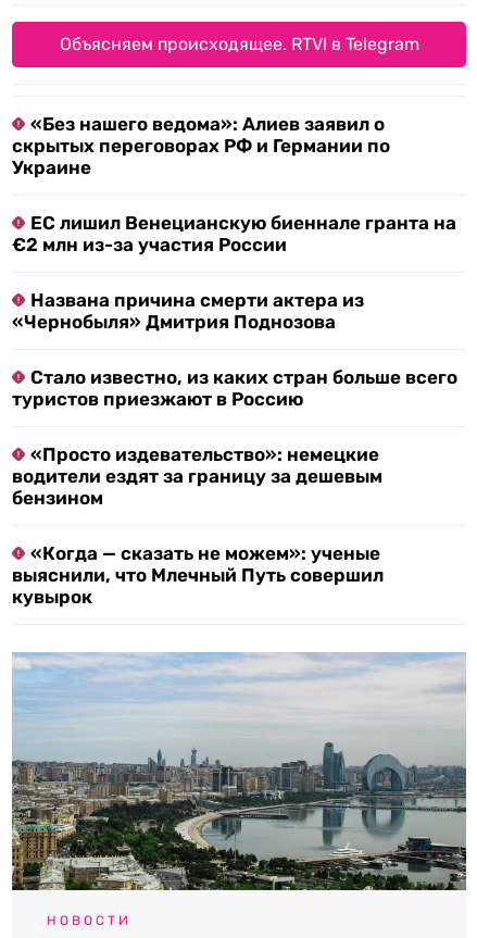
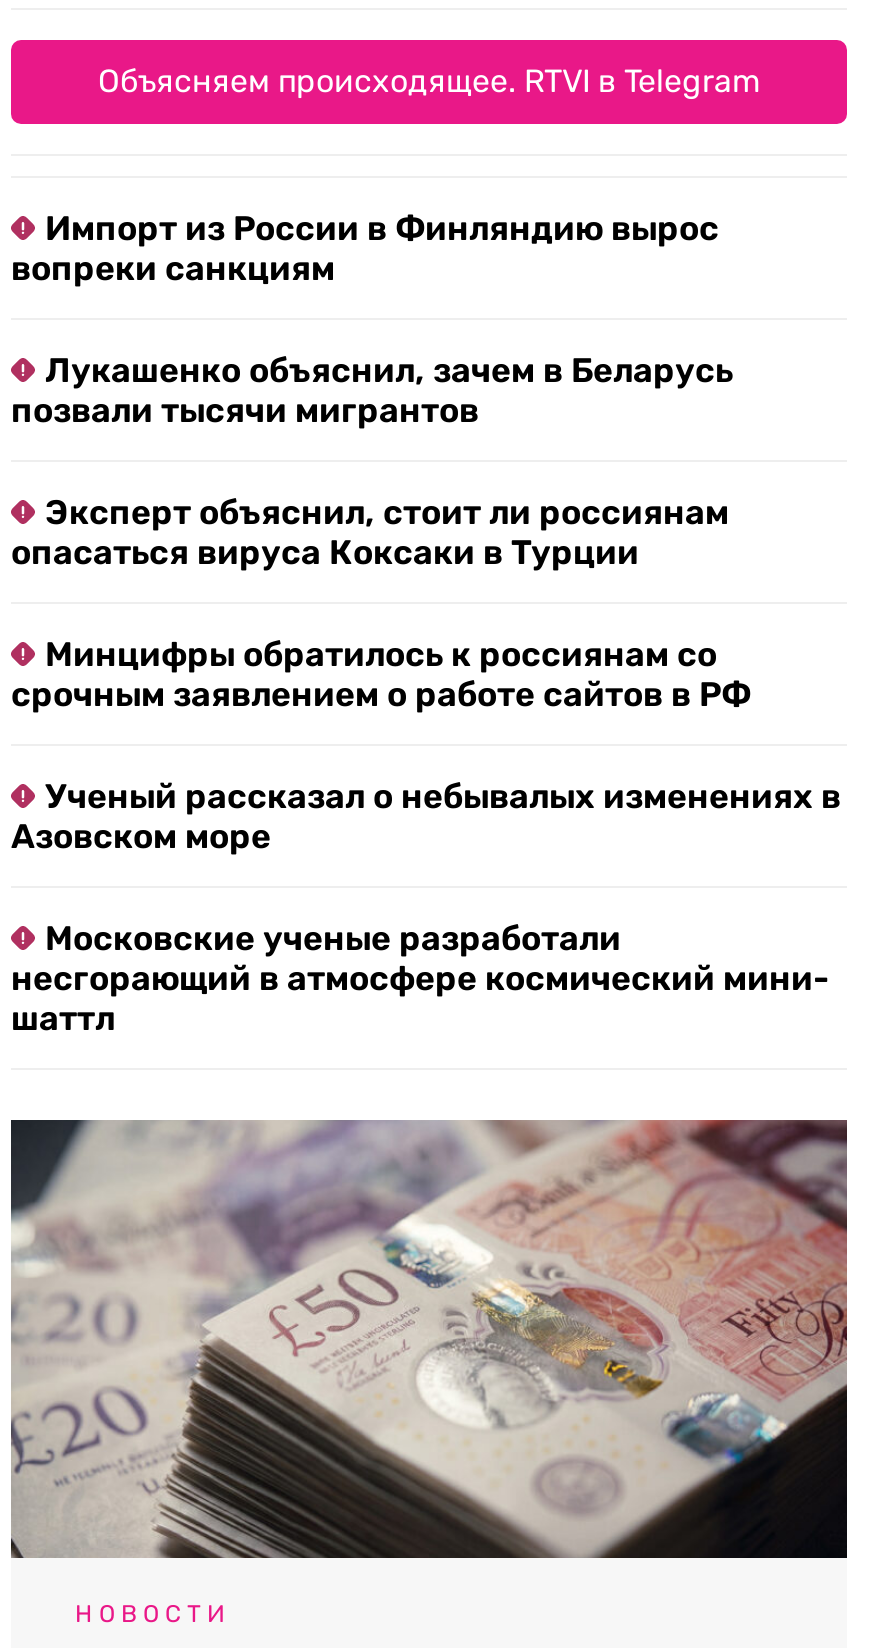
[12,113,390,178] «Без нашего ведома»: Алиев заявил о | скрытых переговорах РФ и Германии по | Украине -> [11,208,719,288] Импорт из России в Финляндию вырос | вопреки санкциям
[12,212,456,256] ЕС лишил Венецианскую биеннале гранта на | €2 млн из-за участия России -> [11,350,733,430] Лукашенко объяснил, зачем в Беларусь | позвали тысячи мигрантов
[12,289,364,333] Названа причина смерти актера из | «Чернобыля» Дмитрия Поднозова -> [11,492,729,572] Эксперт объяснил, стоит ли россиянам | опасаться вируса Коксаки в Турции
[12,366,457,410] Стало известно, из каких стран больше всего | туристов приезжают в Россию -> [11,634,751,714] Минцифры обратилось к россиянам со | срочным заявлением о работе сайтов в РФ
[12,444,382,509] «Просто издевательство»: немецкие | водители ездят за границу за дешевым | бензином -> [11,776,841,856] Ученый рассказал о небывалых изменениях в | Азовском море
[12,542,384,608] «Когда — сказать не можем»: ученые | выяснили, что Млечный Путь совершил | кувырок -> [11,918,829,1038] Московские ученые разработали | несгорающий в атмосфере космический мини- | шаттл
[12,652,467,891] [image] -> [9,1118,849,1558] [image]

